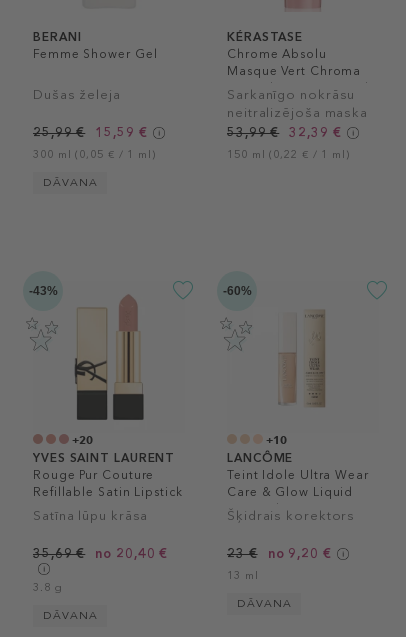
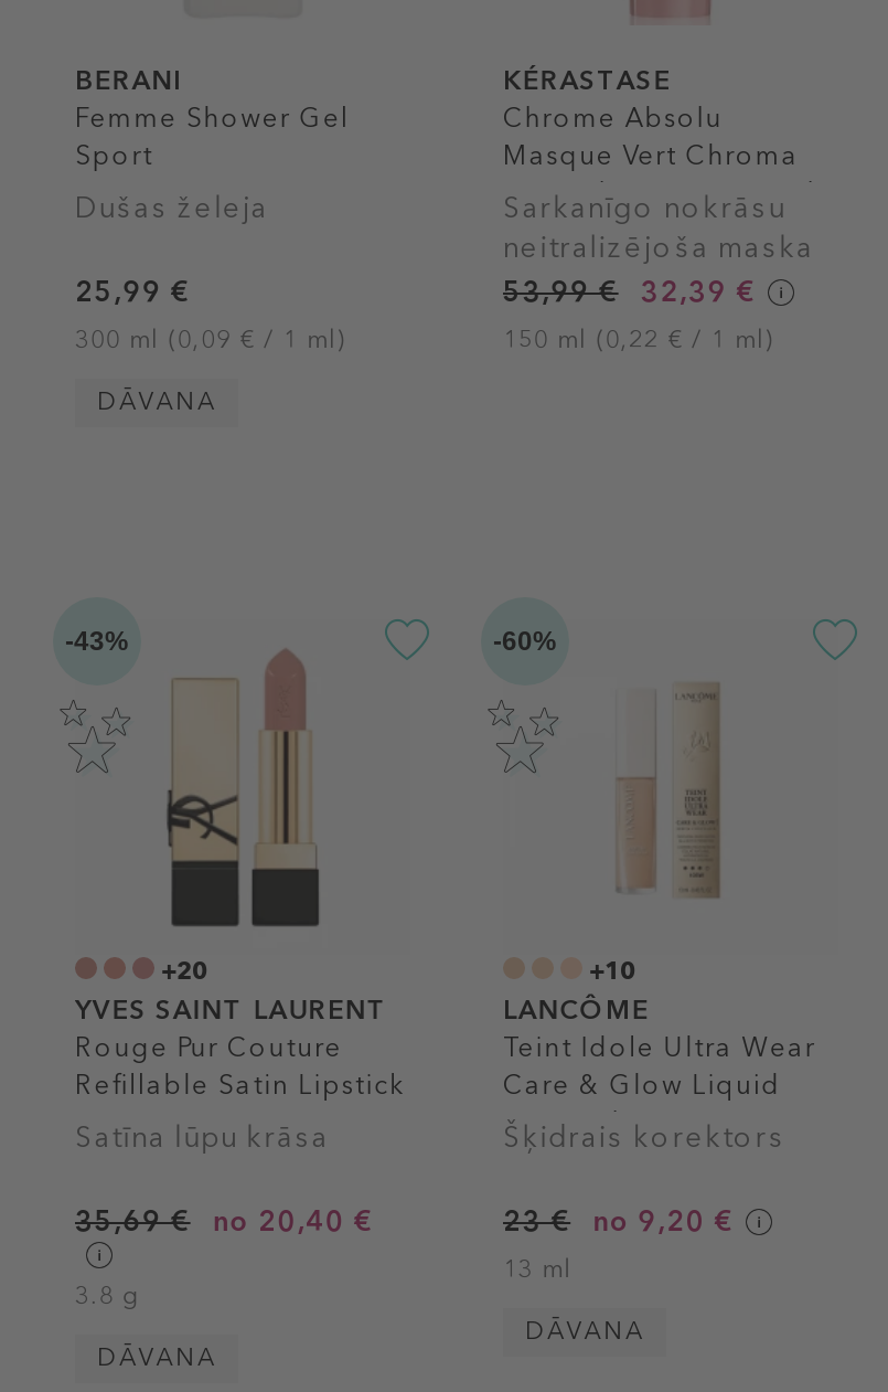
none -> [75,140,153,171] Sport
[33,125,156,161] 15,59 € | 300 ml (0,05 € / 1 ml) -> [75,326,346,354] 300 ml (0,09 € / 1 ml)

